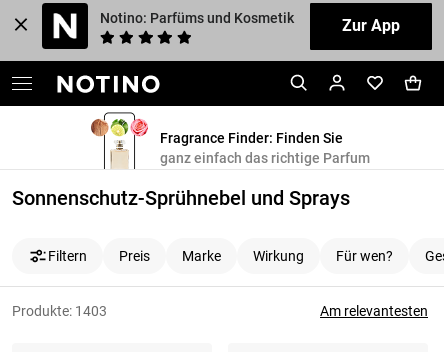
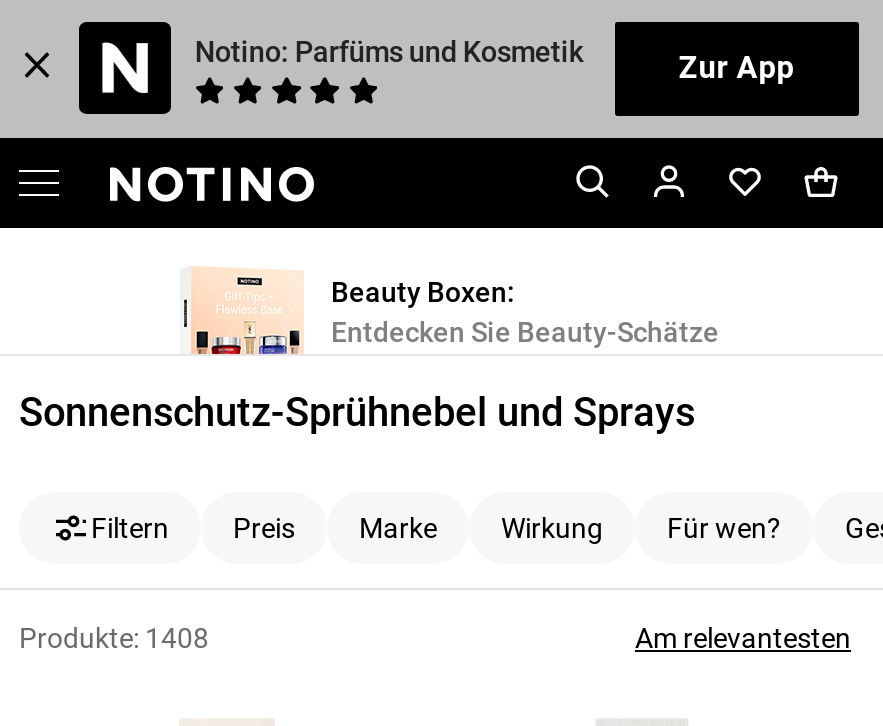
[90,111,370,169] [image] | Fragrance Finder: Finden Sie | ganz einfach das richtige Parfum -> [177,240,719,356] [image] | Beauty Boxen: | Entdecken Sie Beauty-Schätze
[12,303,107,319] Produkte: 1403 -> [19,622,209,654] Produkte: 1408

